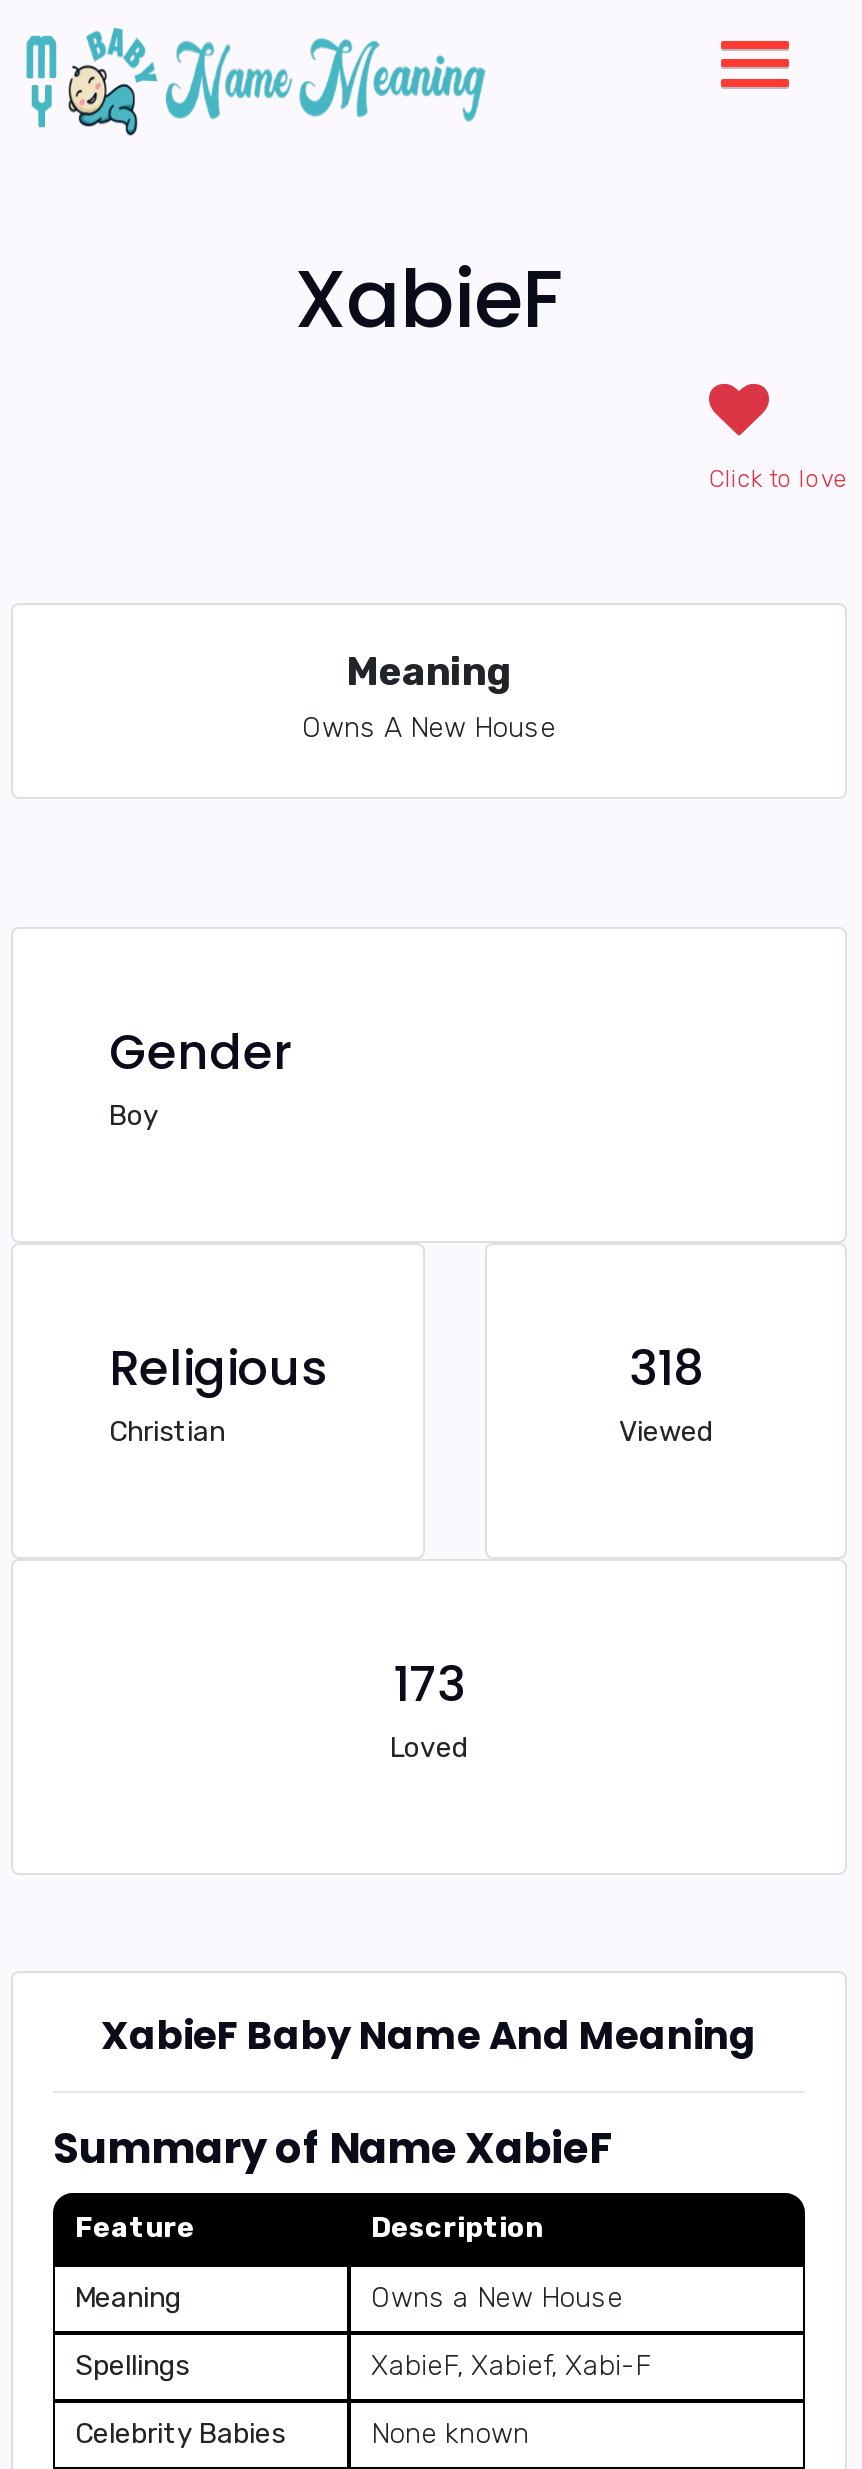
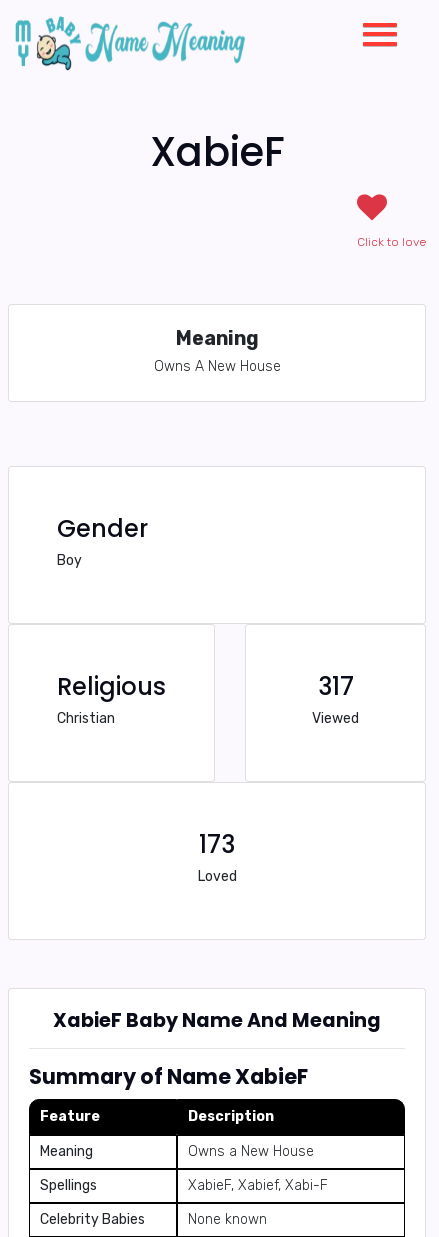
[629,1335,703,1401] 318 -> [317,670,353,703] 317

